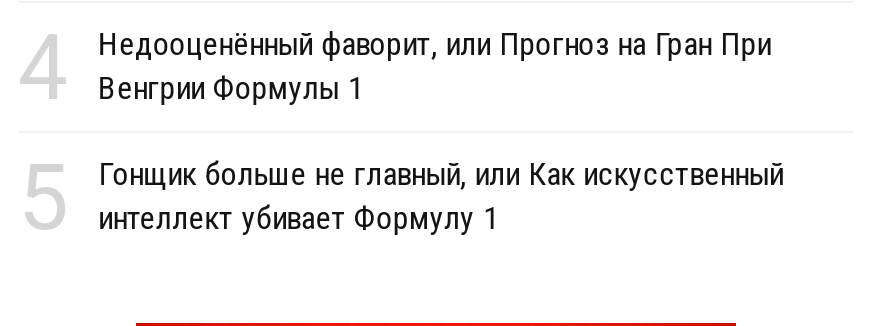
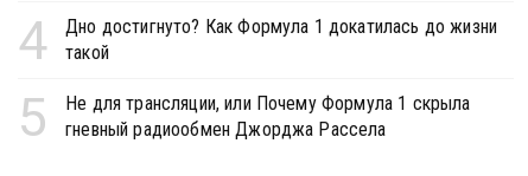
[98,26,771,108] Недооценённый фаворит, или Прогноз на Гран При | Венгрии Формулы 1 -> [65,15,497,64] Дно достигнуто? Как Формула 1 докатилась до жизни | такой
[98,156,783,238] Гонщик больше не главный, или Как искусственный | интеллект убивает Формулу 1 -> [65,92,470,140] Не для трансляции, или Почему Формула 1 скрыла | гневный радиообмен Джорджа Рассела

